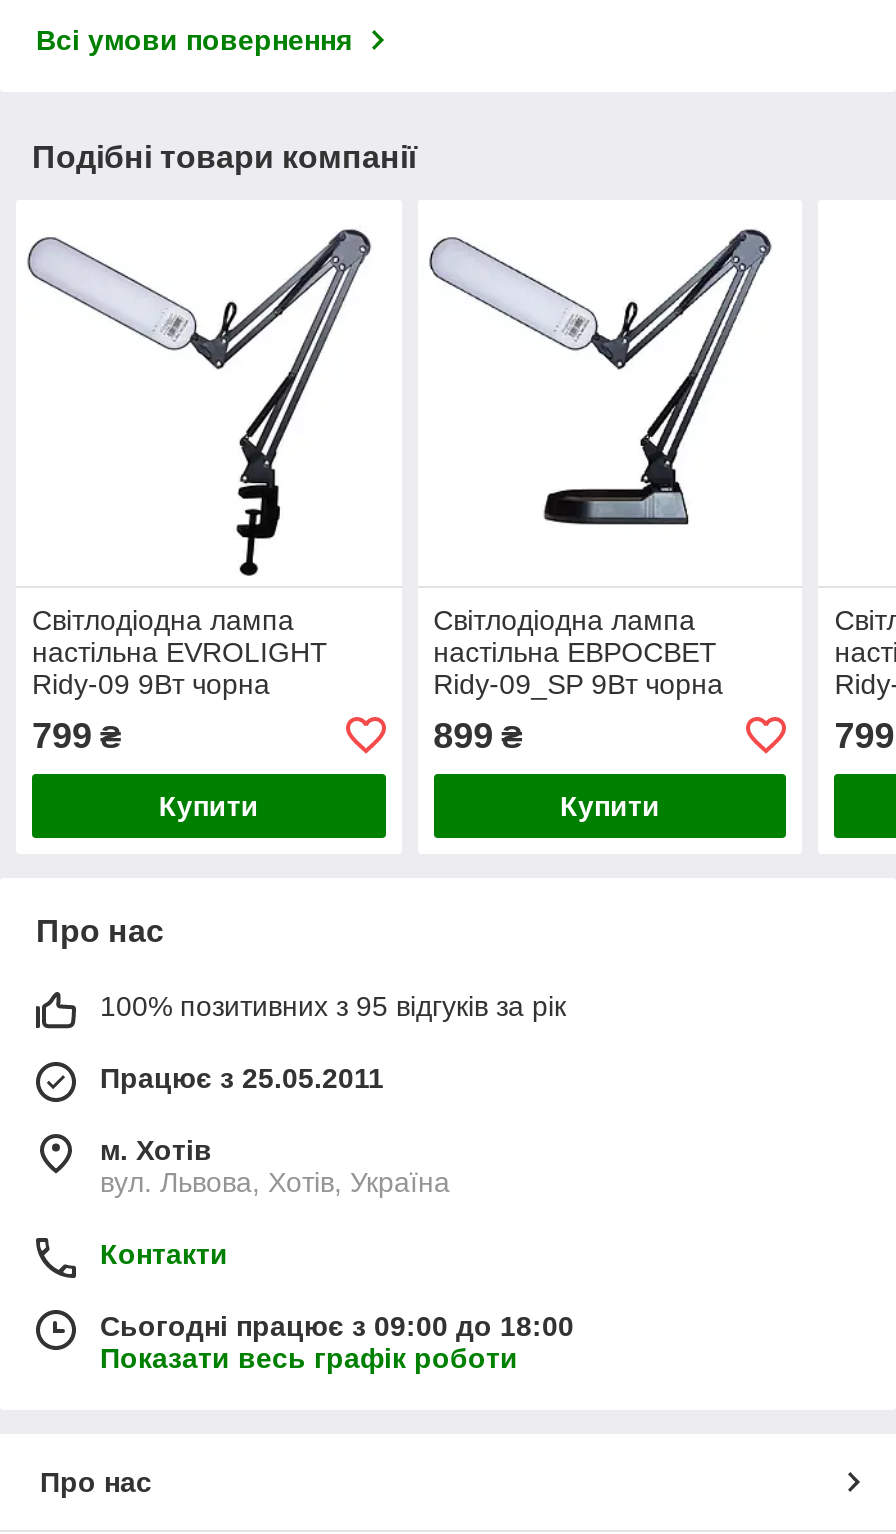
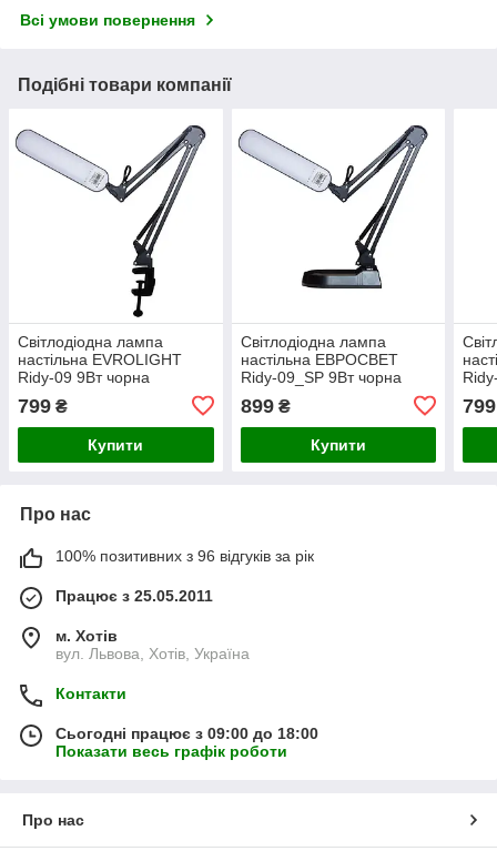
[100,990,566,1022] 100% позитивних з 95 відгуків за рік -> [55,547,314,565] 100% позитивних з 96 відгуків за рік

